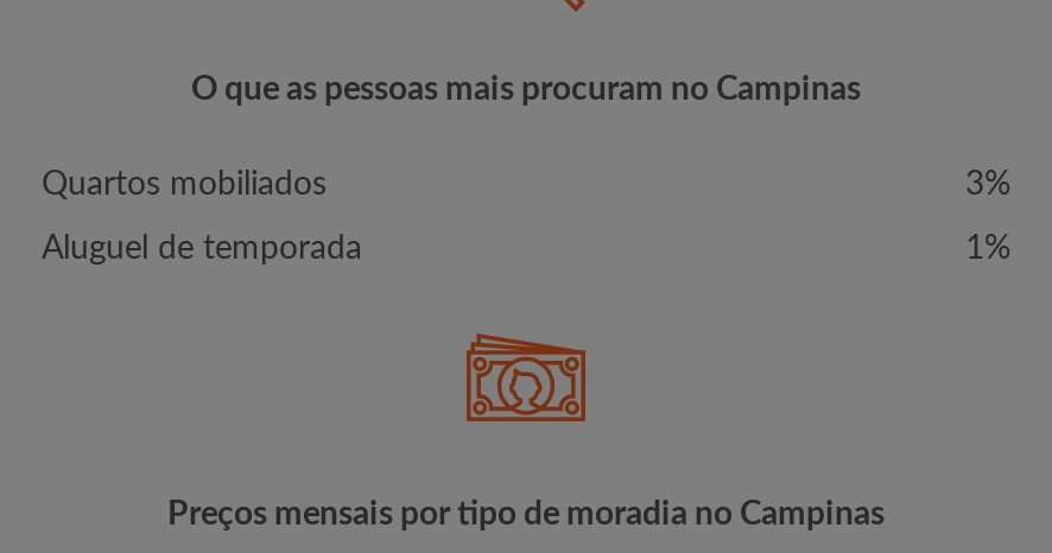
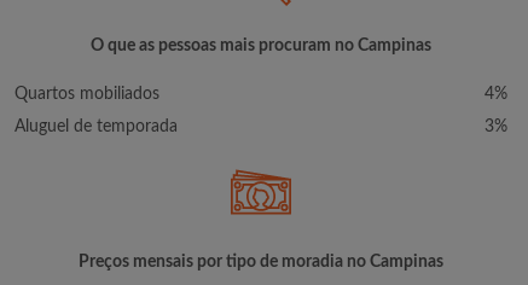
[965,169,1010,202] 3% -> [485,86,507,103] 4%
[965,233,1010,266] 1% -> [485,118,507,135] 3%

